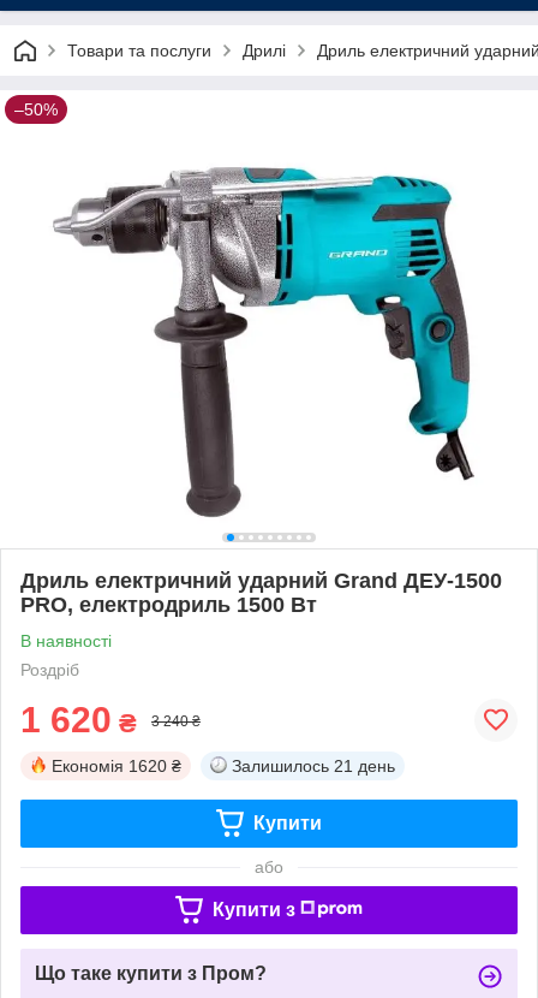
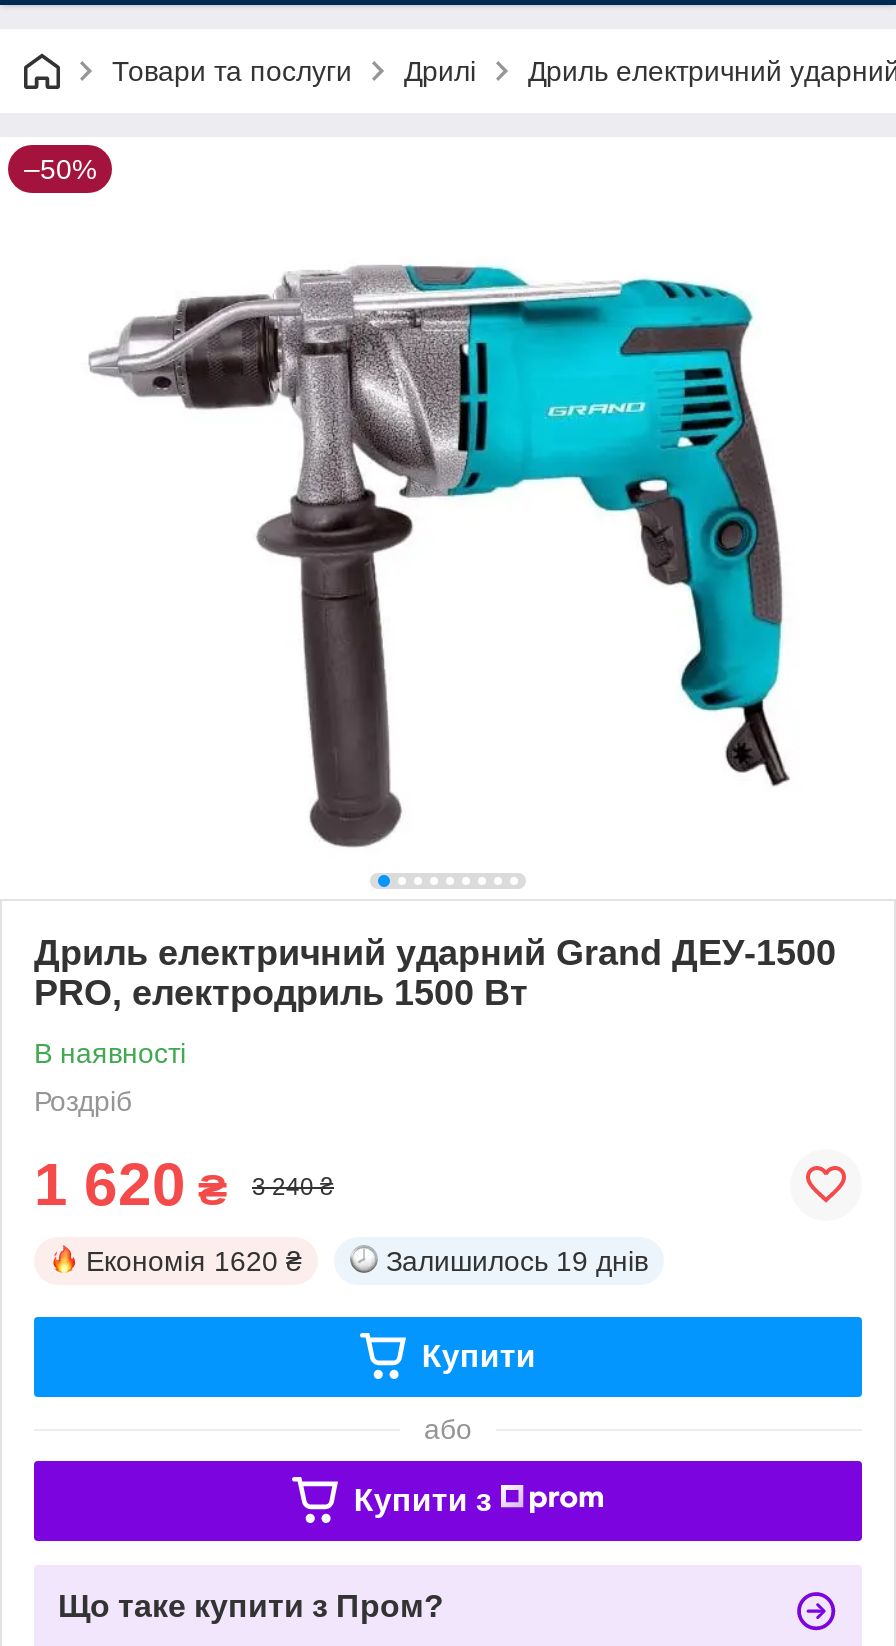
[232,756,395,775] Залишилось 21 день -> [386,1245,648,1277] Залишилось 19 днів

